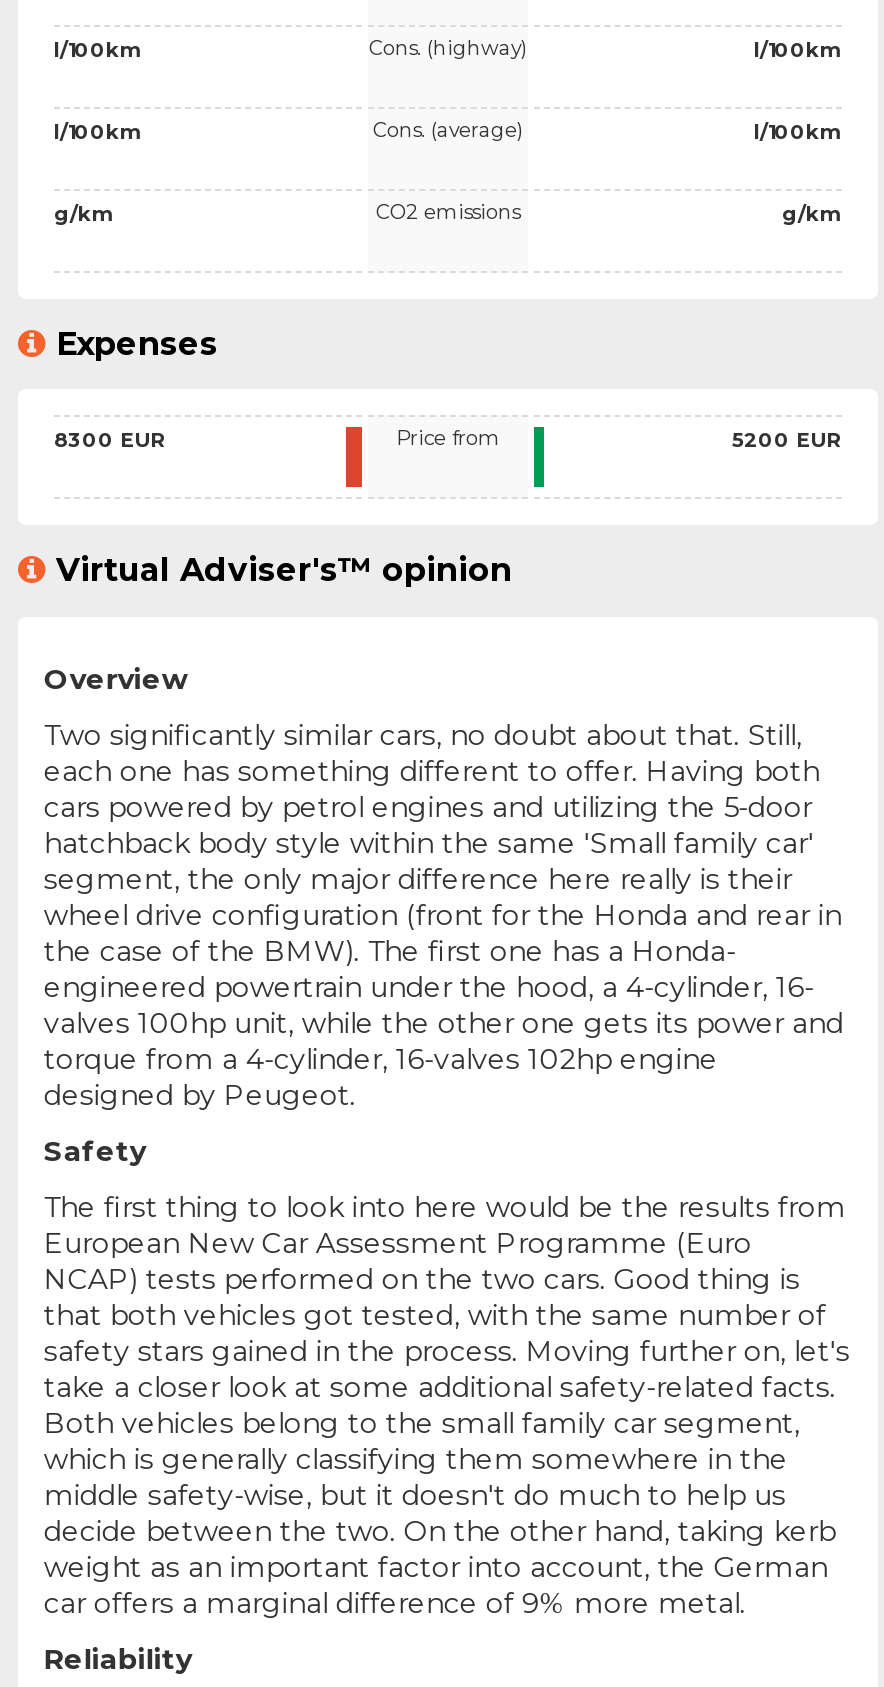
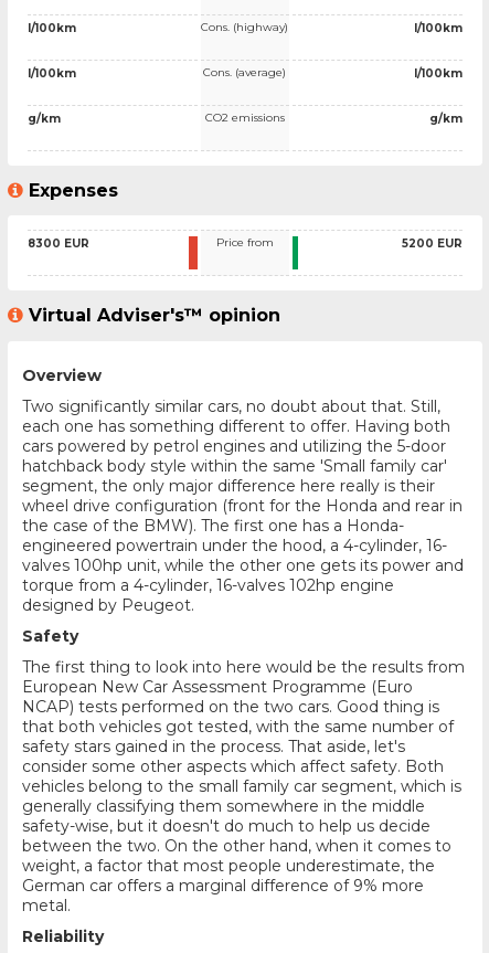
[44,1334,850,1622] safety stars gained in the process. Moving further on, let's | take a closer look at some additional safety-related facts. | Both vehicles belong to the small family car segment, | which is generally classifying them somewhere in the | middle safety-wise, but it doesn't do much to help us | decide between the two. On the other hand, taking kerb | weight as an important factor into account, the German | car offers a marginal difference of 9% more metal. -> [22,737,461,916] safety stars gained in the process. That aside, let's | consider some other aspects which affect safety. Both | vehicles belong to the small family car segment, which is | generally classifying them somewhere in the middle | safety-wise, but it doesn't do much to help us decide | between the two. On the other hand, when it comes to | weight, a factor that most people underestimate, the | German car offers a marginal difference of 9% more | metal.

